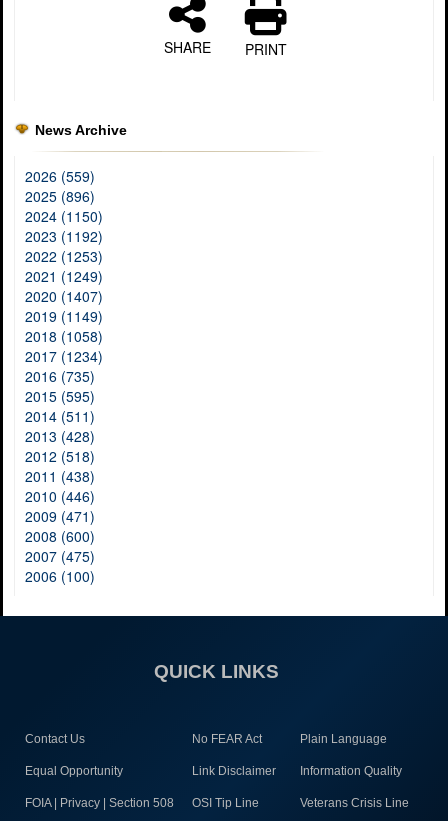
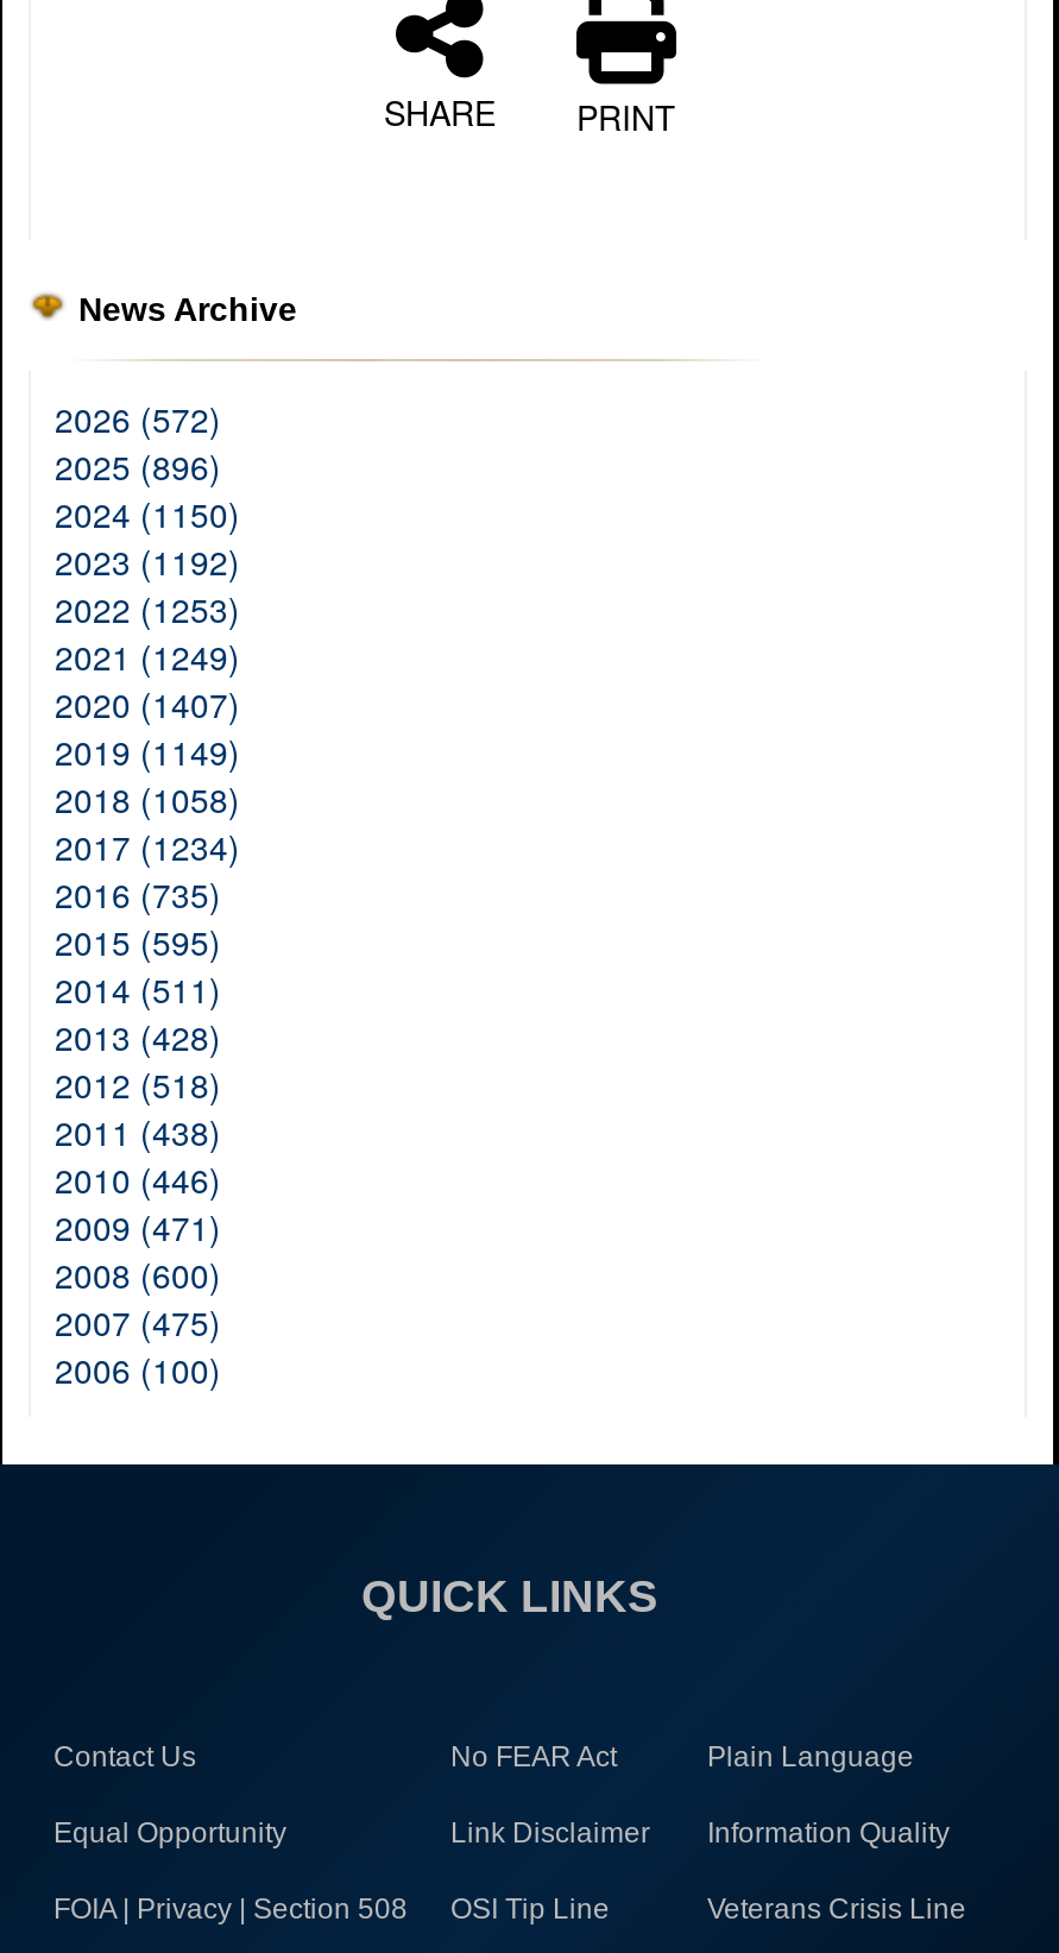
[25,166,95,186] 2026 (559) -> [55,395,221,443] 2026 (572)

